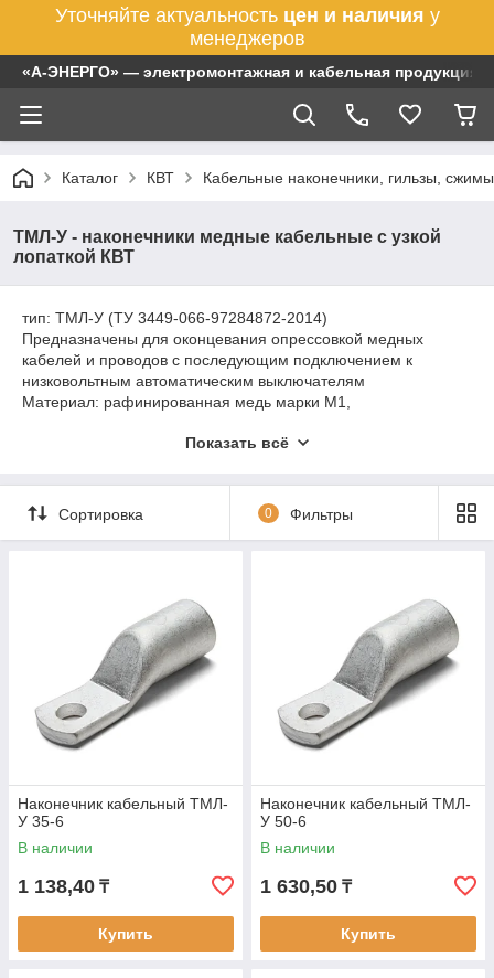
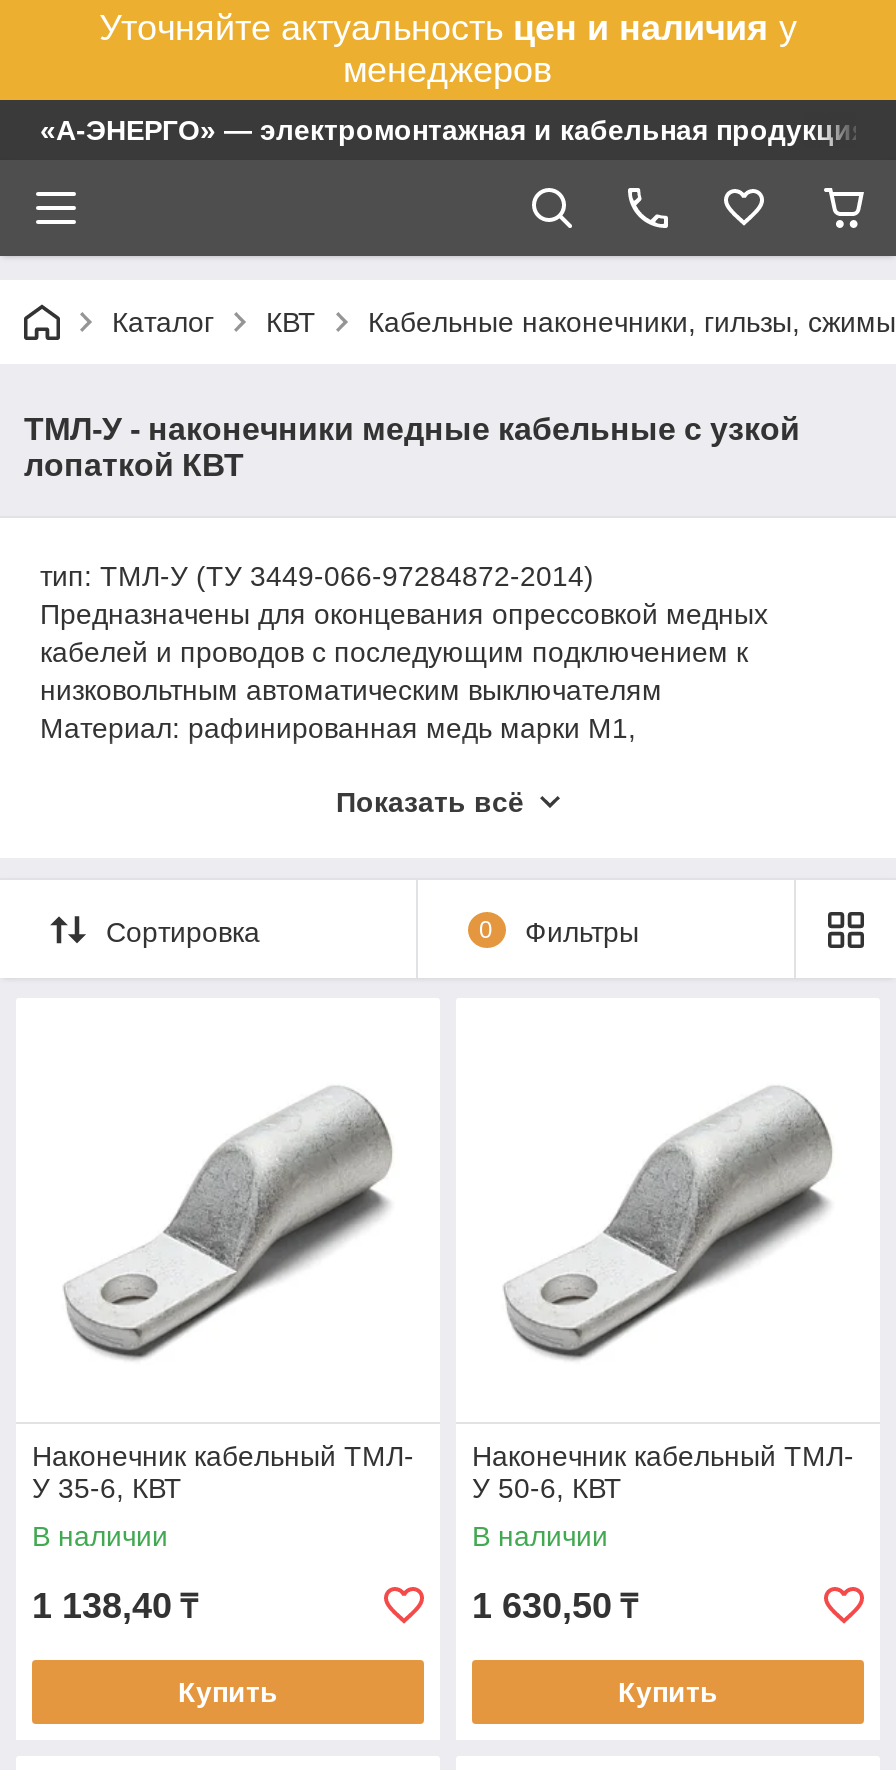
[18,812,64,830] У 35-6 -> [32,1472,182,1504] У 35-6, КВТ
[260,812,307,830] У 50-6 -> [472,1472,622,1504] У 50-6, КВТ

